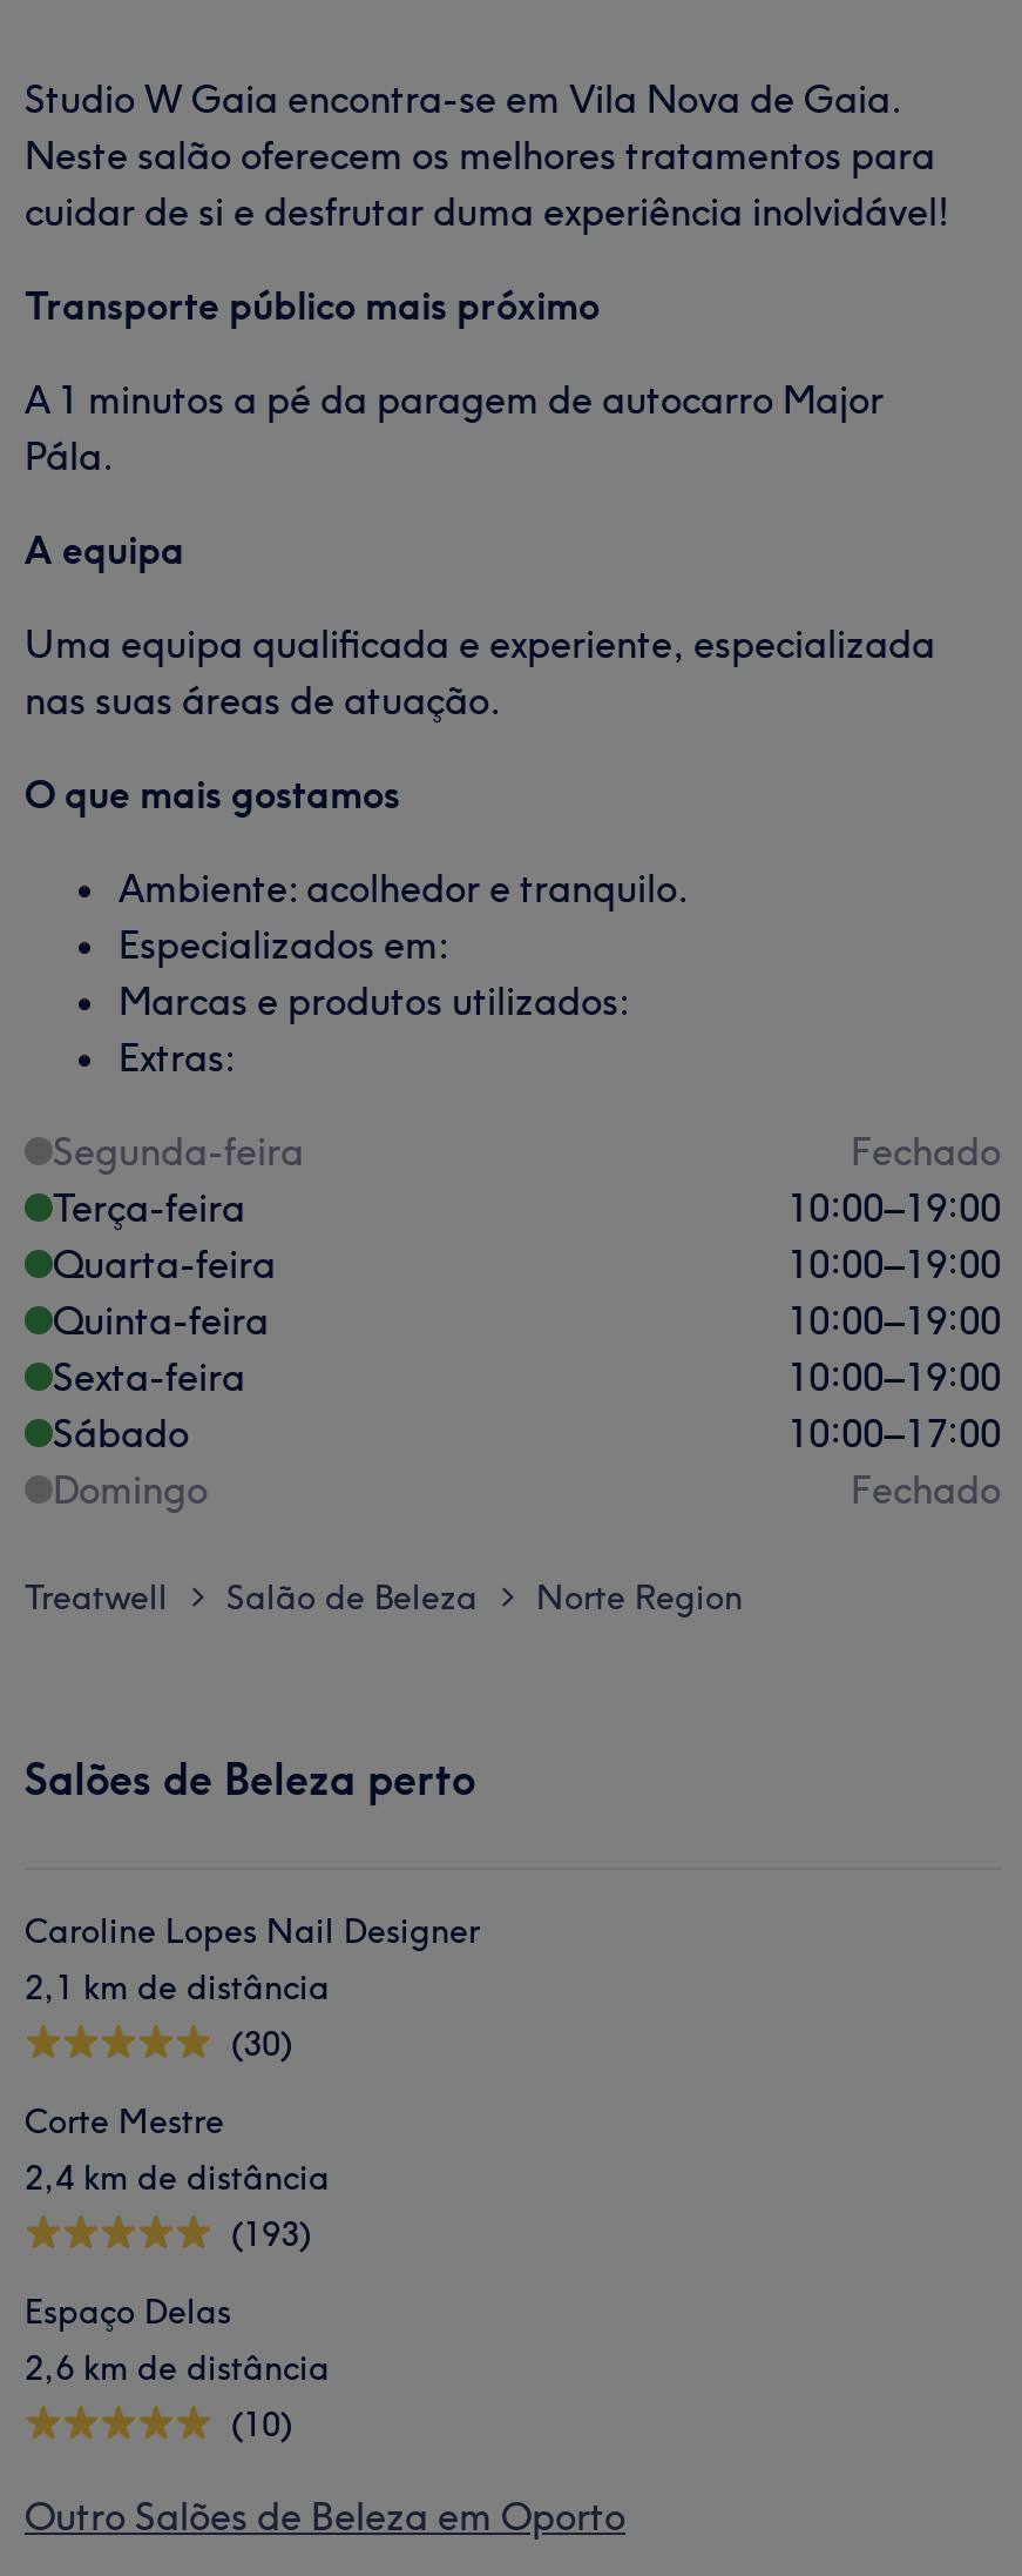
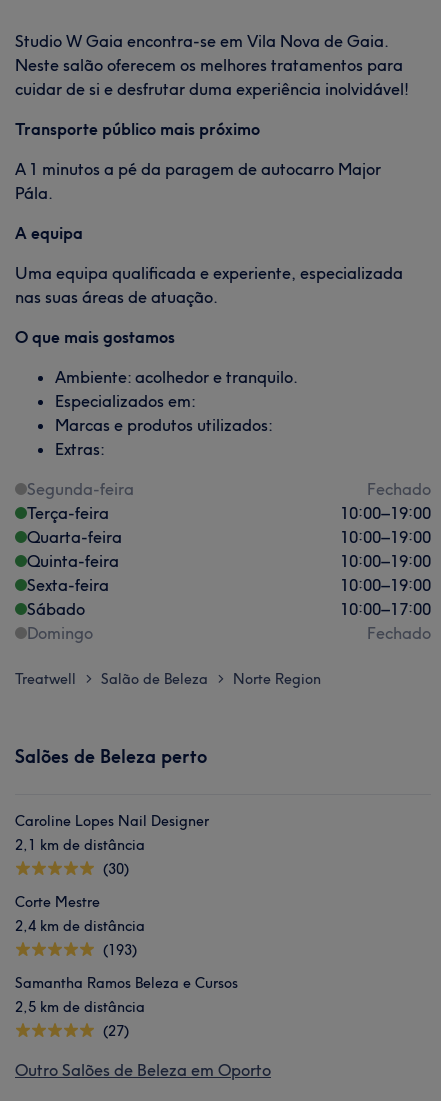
[25,2291,330,2446] Espaço Delas | 2,6 km de distância | (10) -> [15,974,238,1040] Samantha Ramos Beleza e Cursos | 2,5 km de distância | (27)

